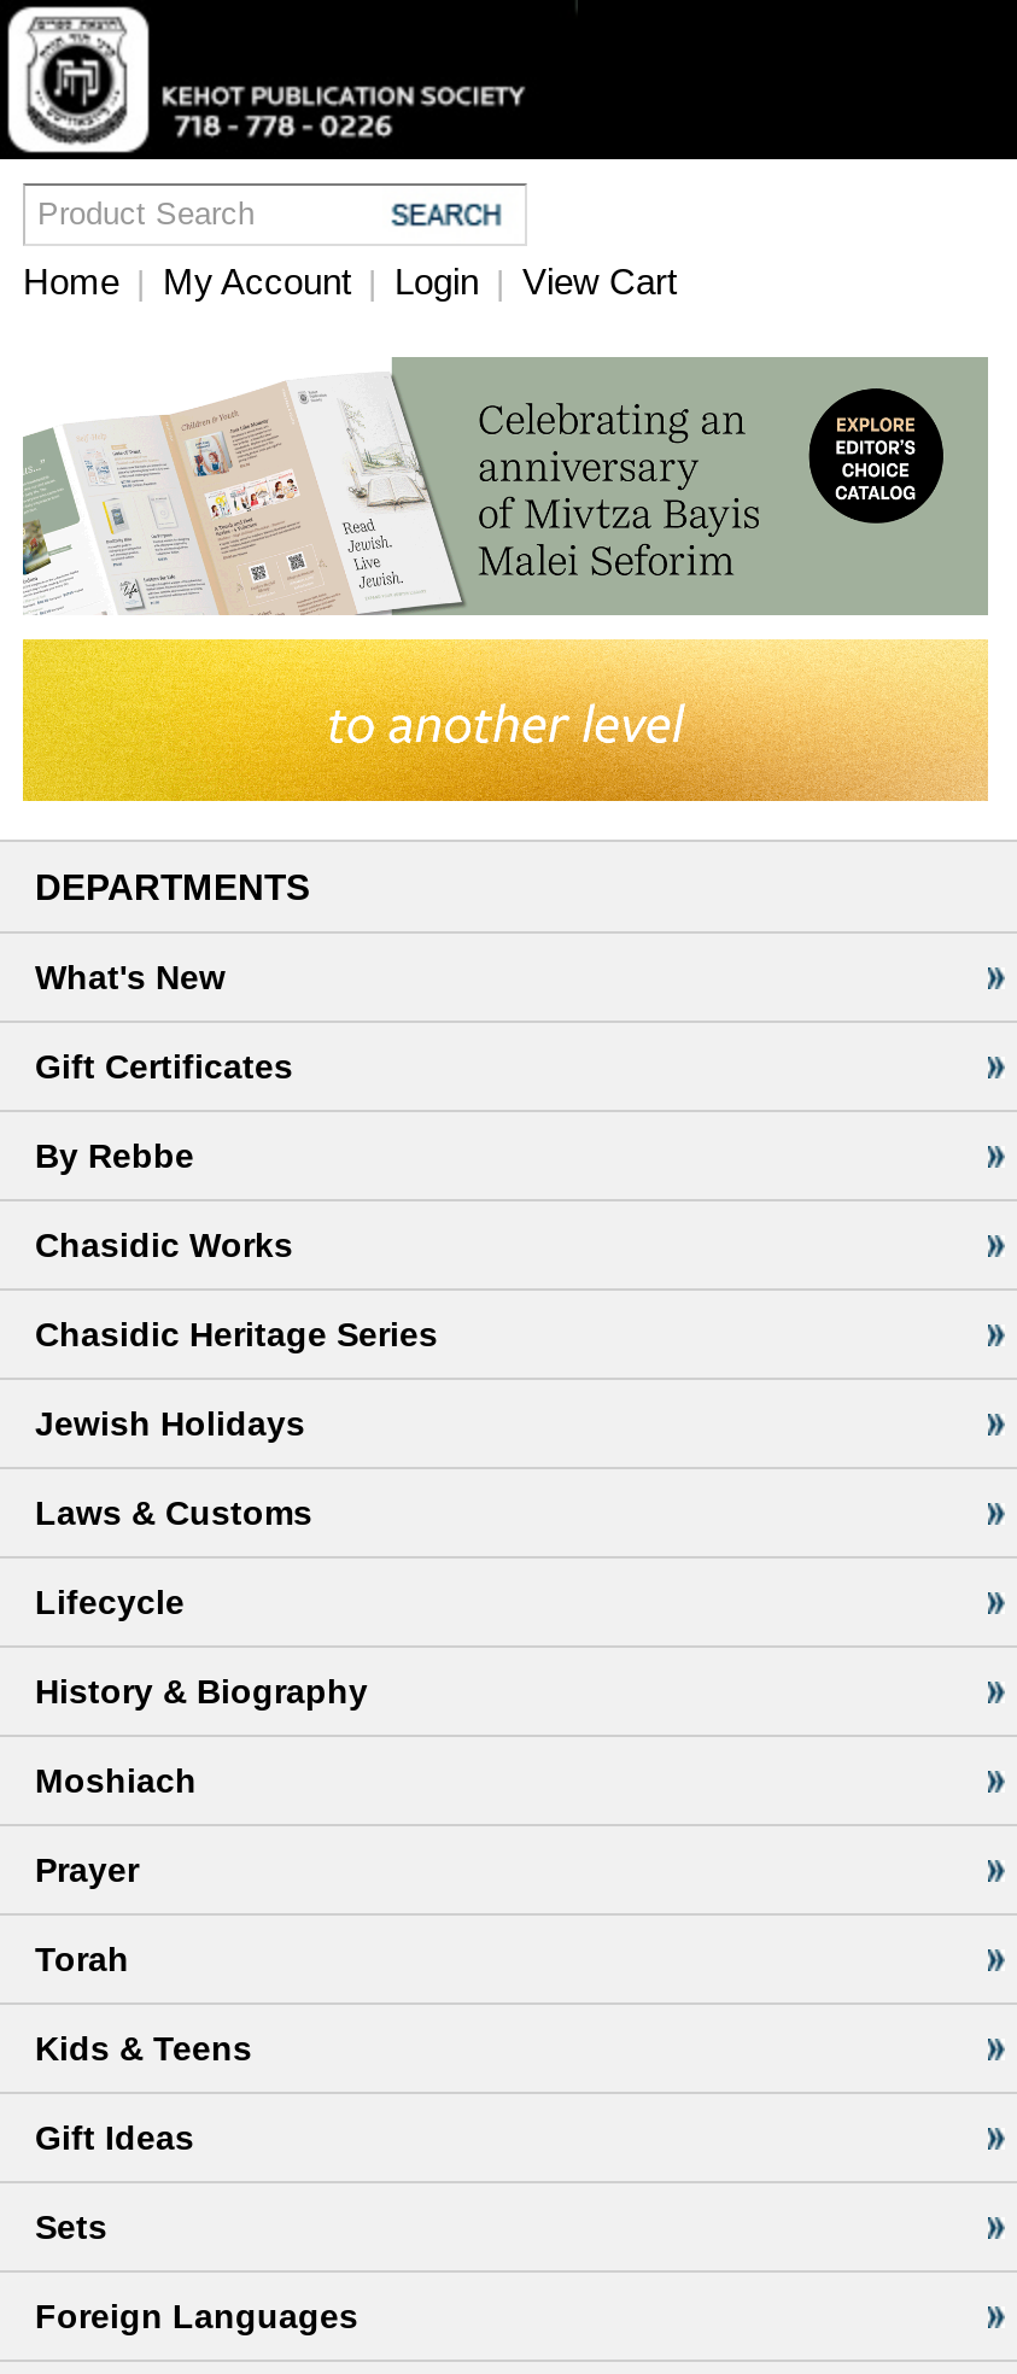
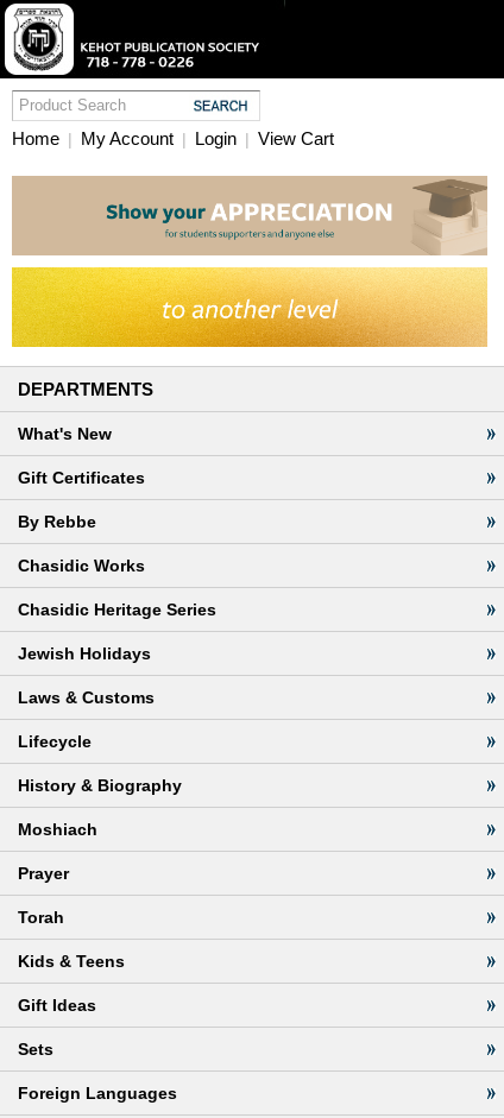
[21,359,988,615] [image] -> [12,176,487,255] [image]

